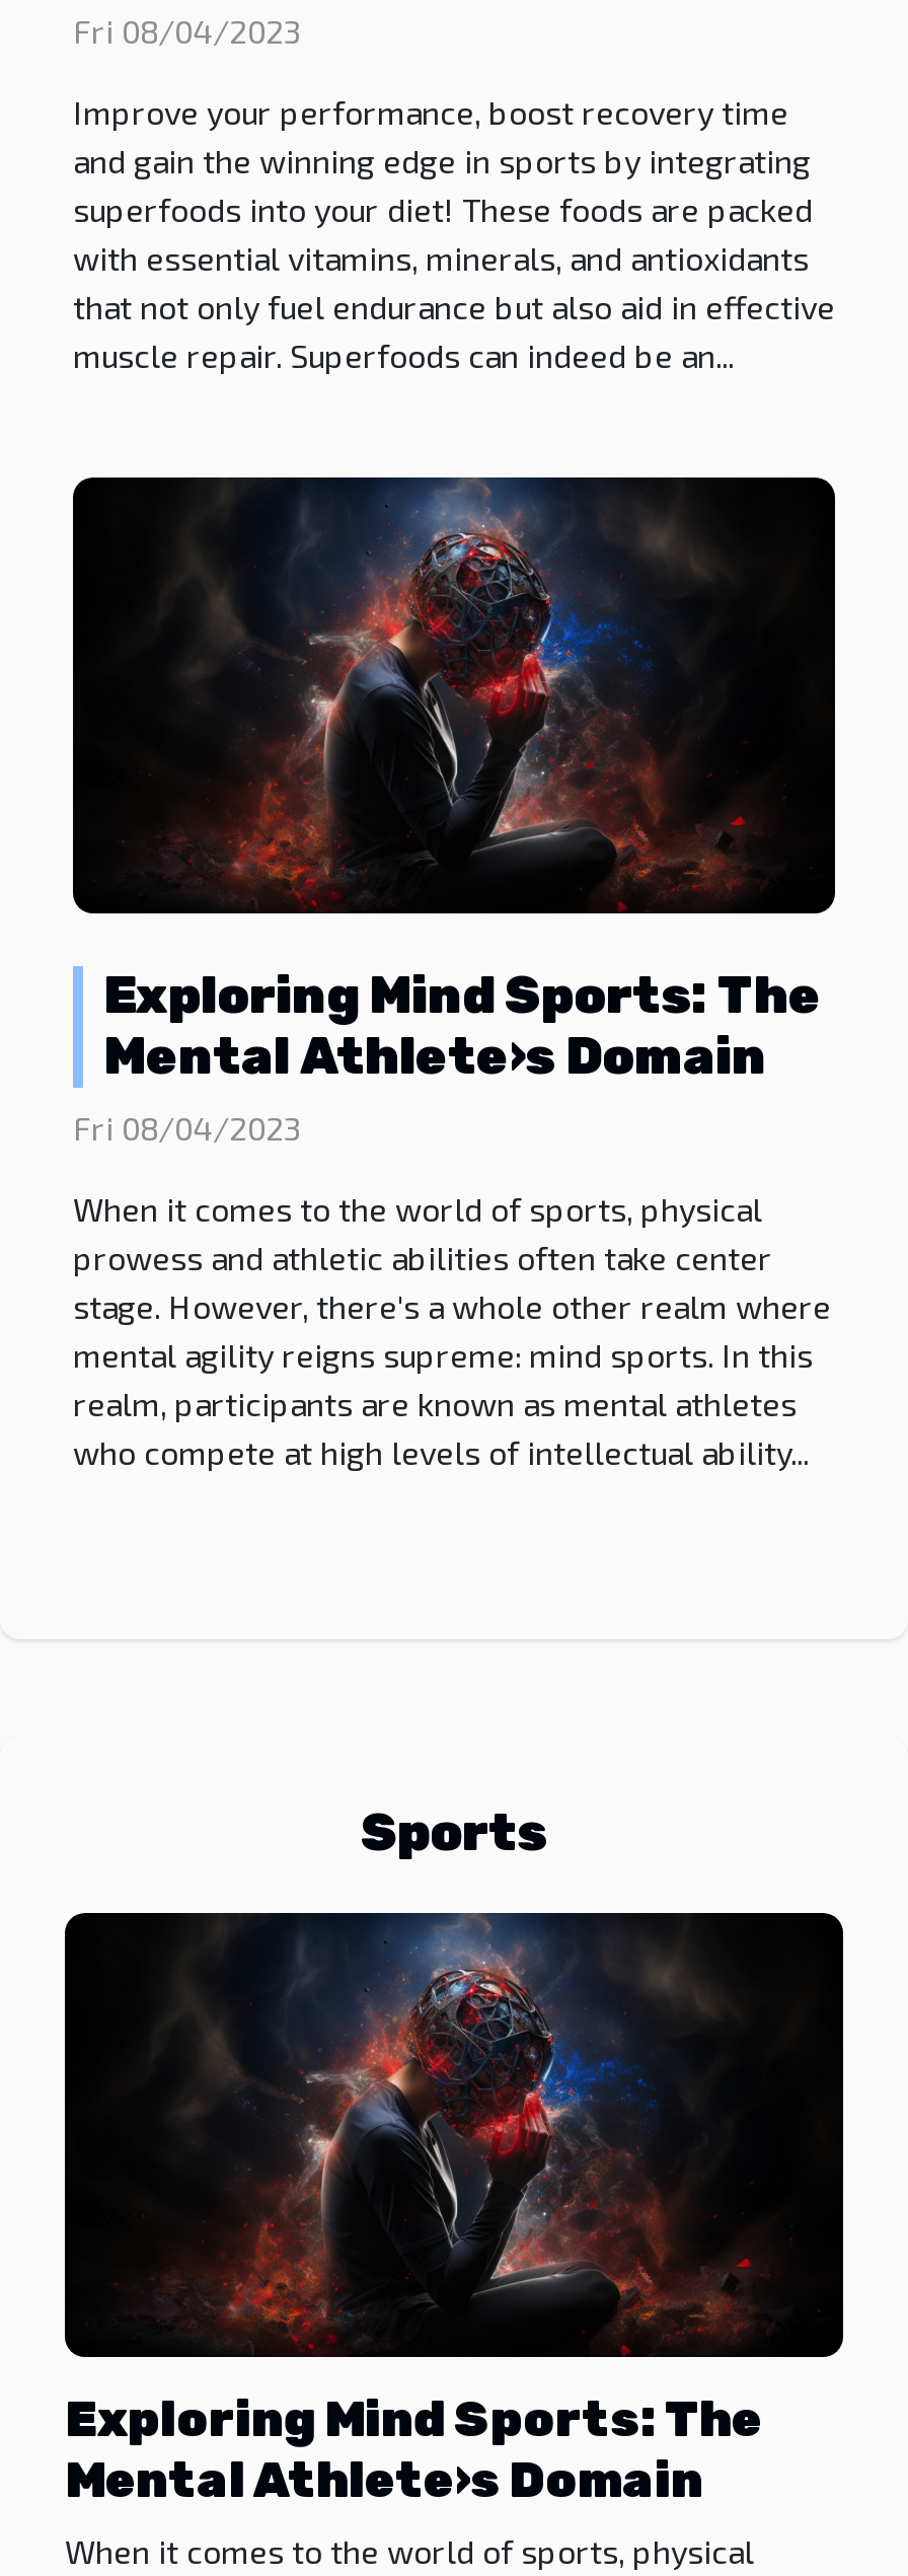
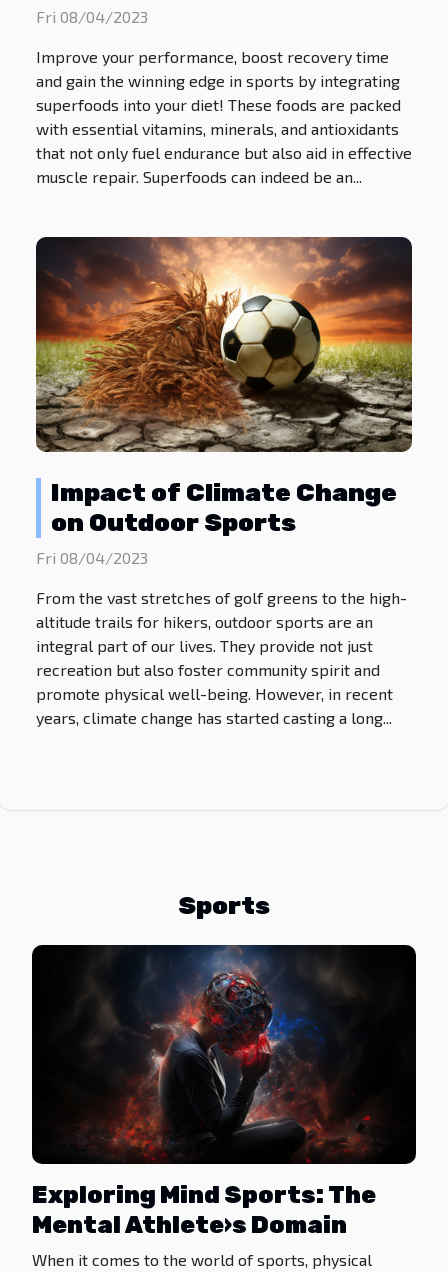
[71,475,837,1085] [image] | Exploring Mind Sports: The | Mental Athlete›s Domain -> [35,236,413,537] [image] | Impact of Climate Change | on Outdoor Sports
[73,1189,831,1470] When it comes to the world of sports, physical | prowess and athletic abilities often take center | stage. However, there's a whole other realm where | mental agility reigns supreme: mind sports. In this | realm, participants are known as mental athletes | who compete at high levels of intellectual ability... -> [36,588,407,727] From the vast stretches of golf greens to the high- | altitude trails for hikers, outdoor sports are an | integral part of our lives. They provide not just | recreation but also foster community spirit and | promote physical well-being. However, in recent | years, climate change has started casting a long...

